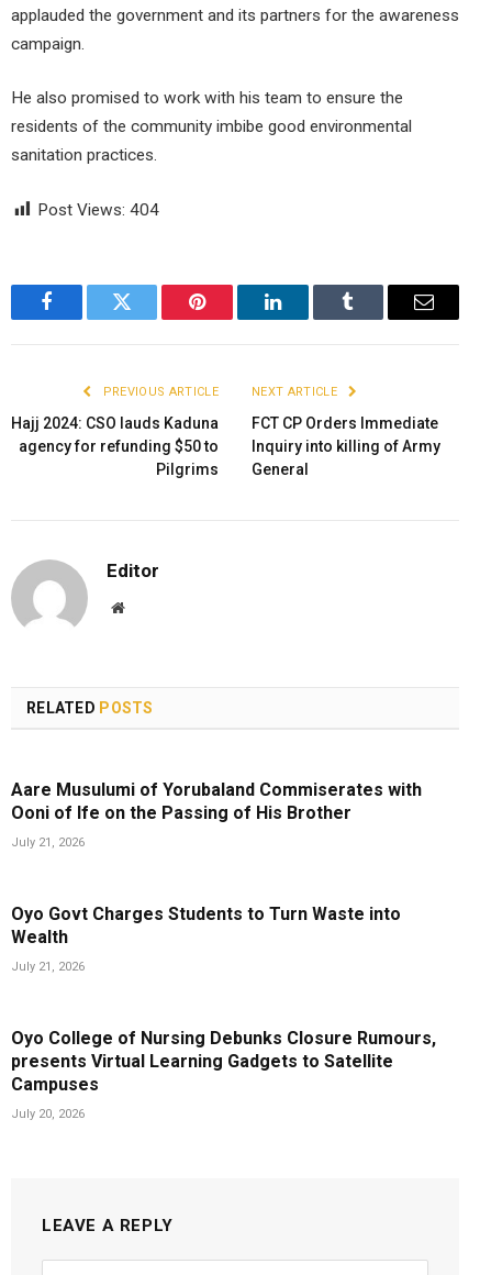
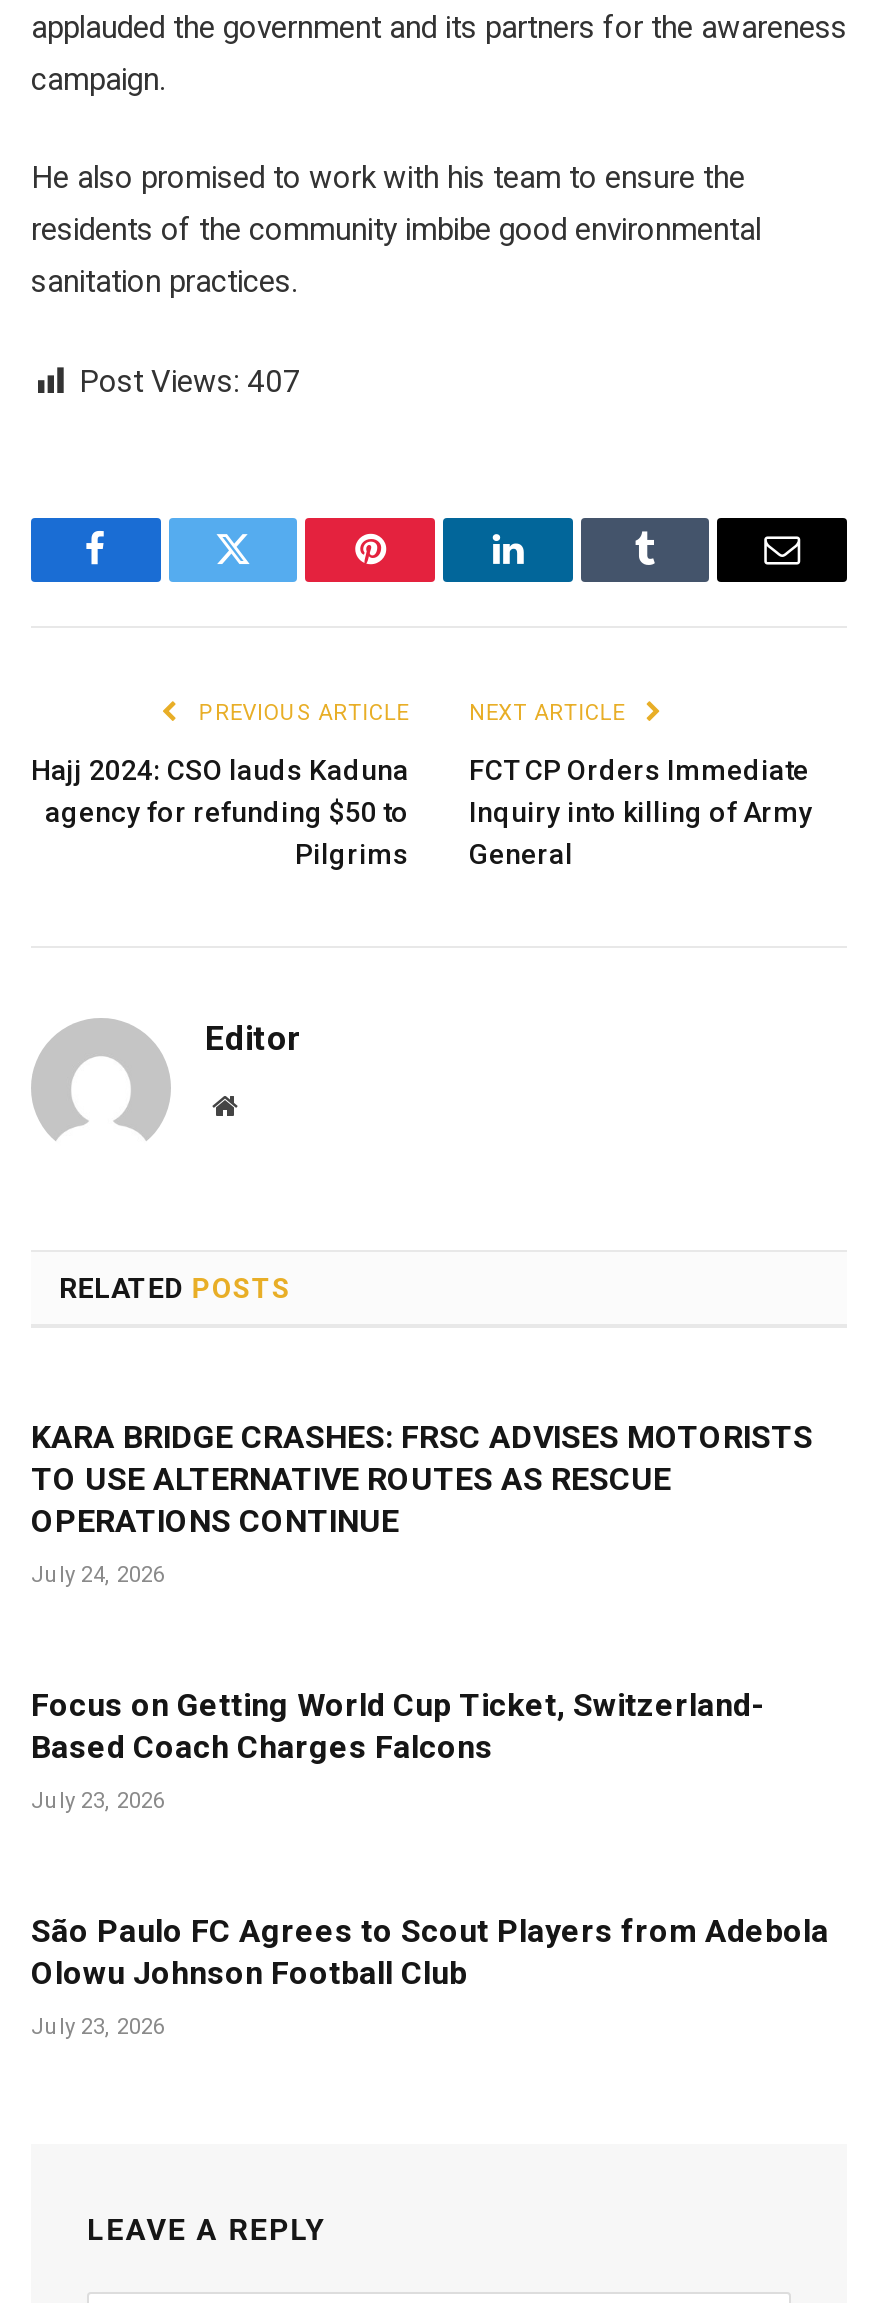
[37,200,159,220] Post Views: 404 -> [79,364,301,400] Post Views: 407
[11,779,422,823] Aare Musulumi of Yorubaland Commiserates with | Ooni of Ife on the Passing of His Brother -> [31,1418,813,1540] KARA BRIDGE CRASHES: FRSC ADVISES MOTORISTS | TO USE ALTERNATIVE ROUTES AS RESCUE | OPERATIONS CONTINUE
[11,835,85,850] July 21, 2026 -> [31,1562,165,1588] July 24, 2026
[11,903,401,947] Oyo Govt Charges Students to Turn Waste into | Wealth -> [31,1686,763,1766] Focus on Getting World Cup Ticket, Switzerland- | Based Coach Charges Falcons
[11,959,85,974] July 21, 2026 -> [31,1788,165,1814] July 23, 2026
[11,1028,436,1095] Oyo College of Nursing Debunks Closure Rumours, | presents Virtual Learning Gadgets to Satellite | Campuses -> [31,1912,829,1992] São Paulo FC Agrees to Scout Players from Adebola | Olowu Johnson Football Club
[11,1107,85,1121] July 20, 2026 -> [31,2014,165,2040] July 23, 2026

